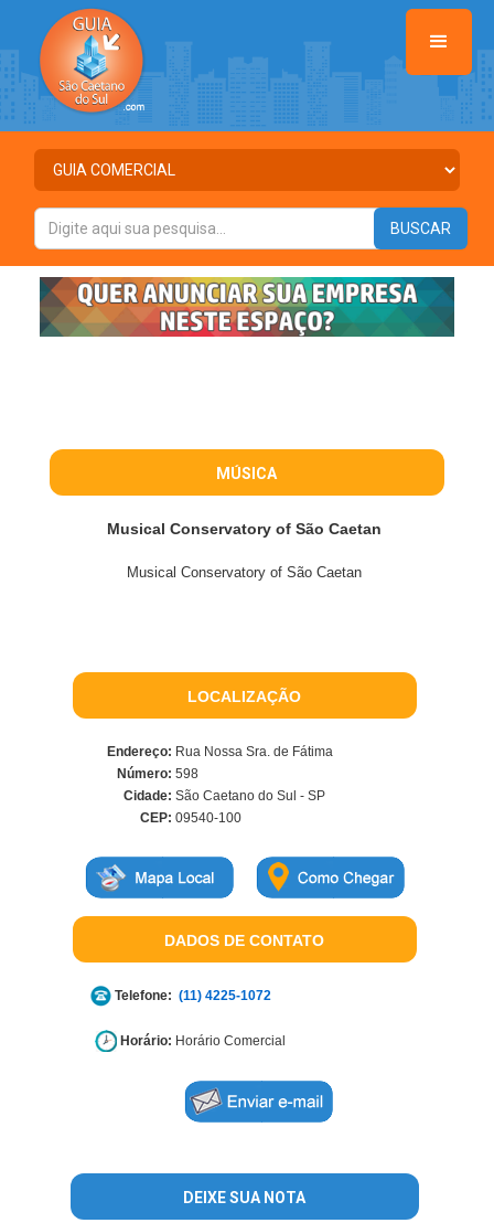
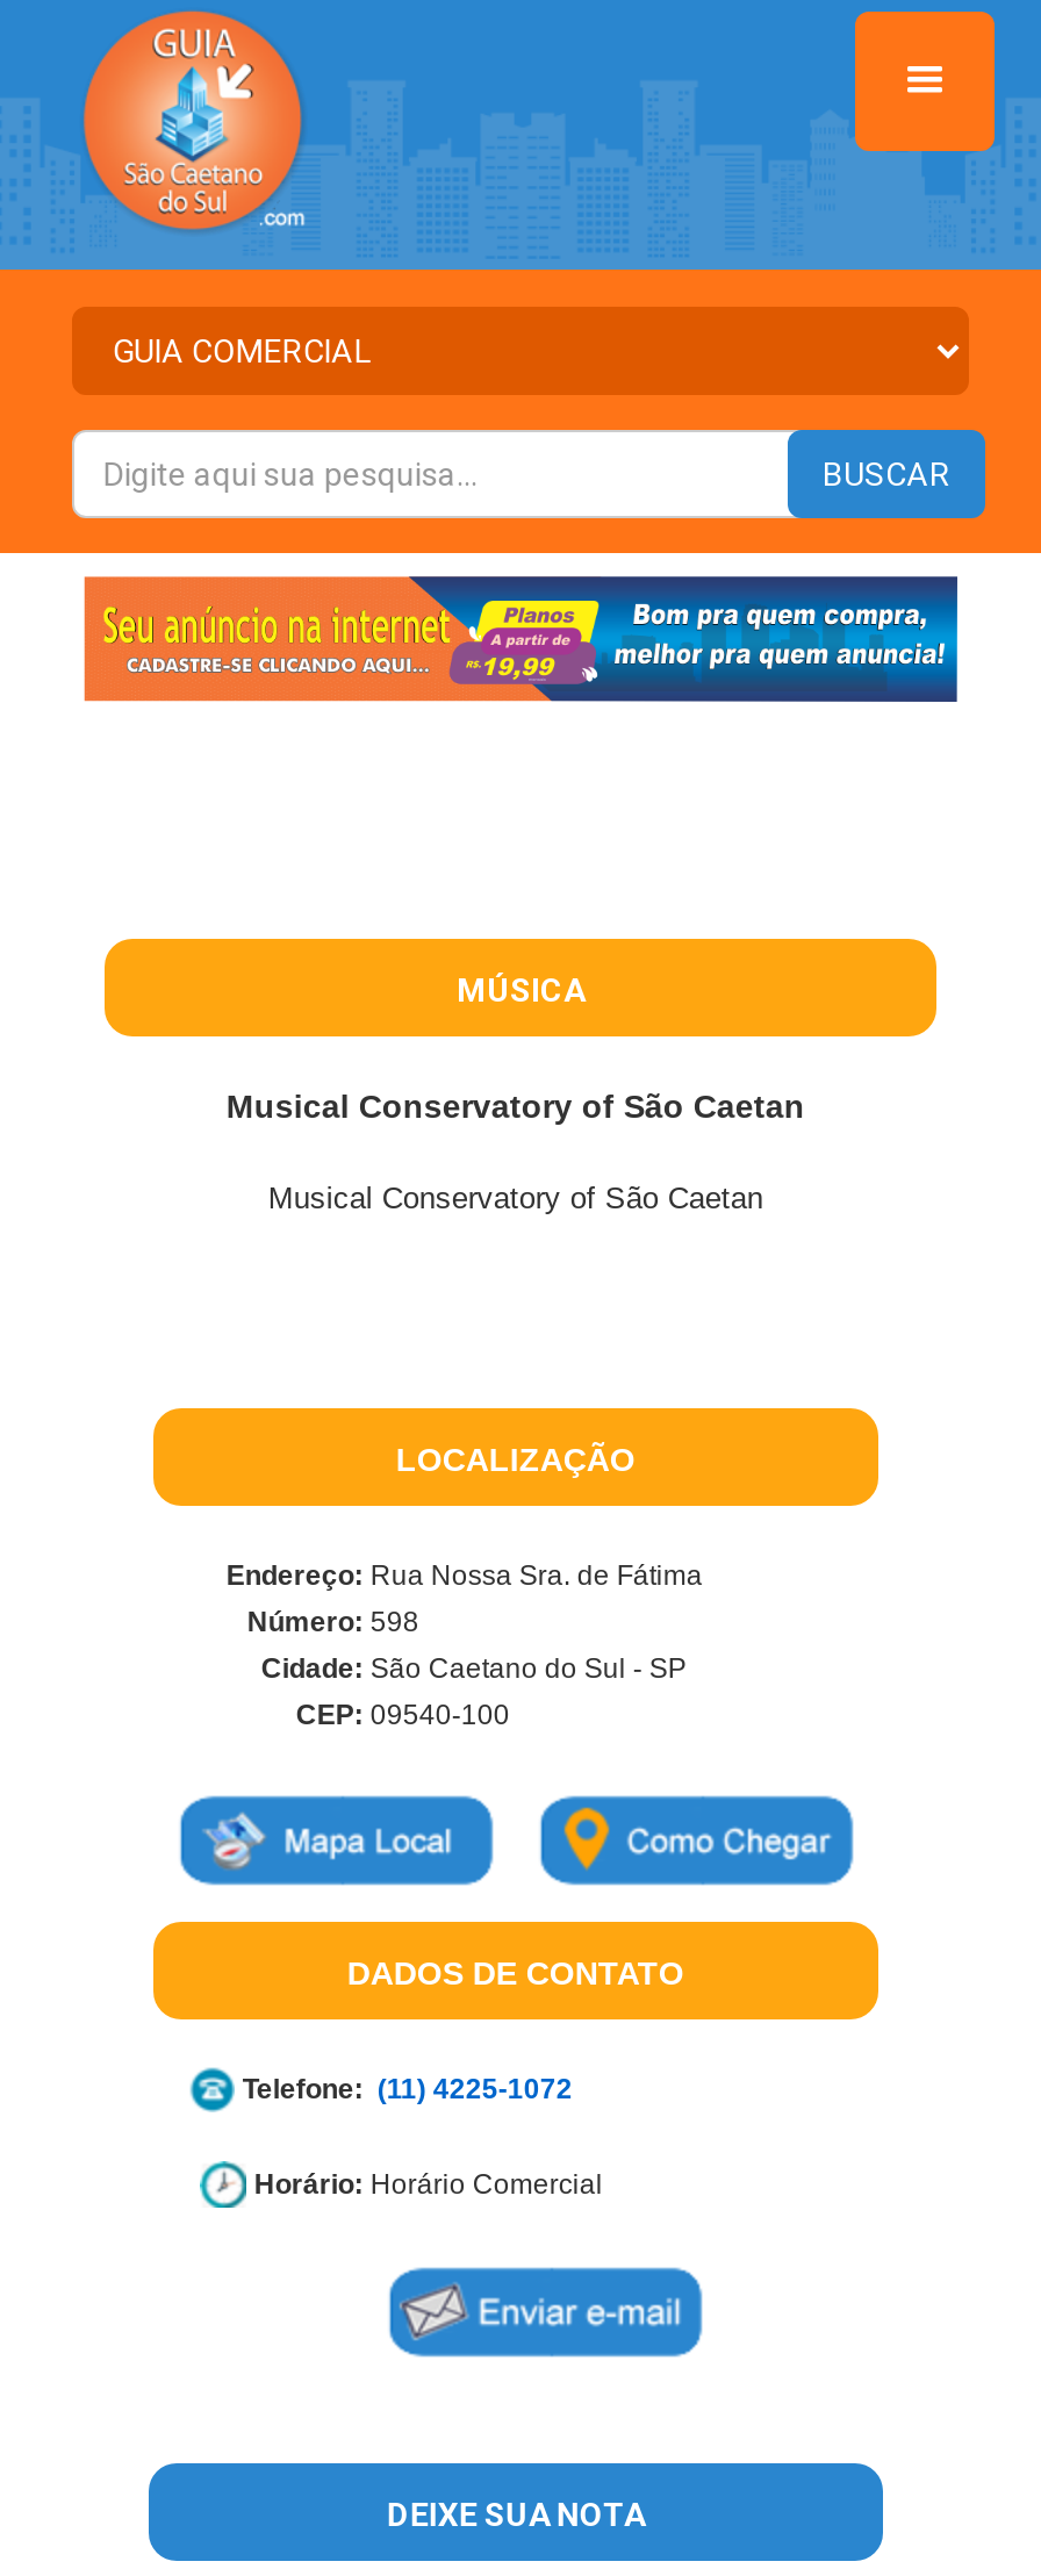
[39,276,455,338] [image] -> [81,574,960,704] [image]

